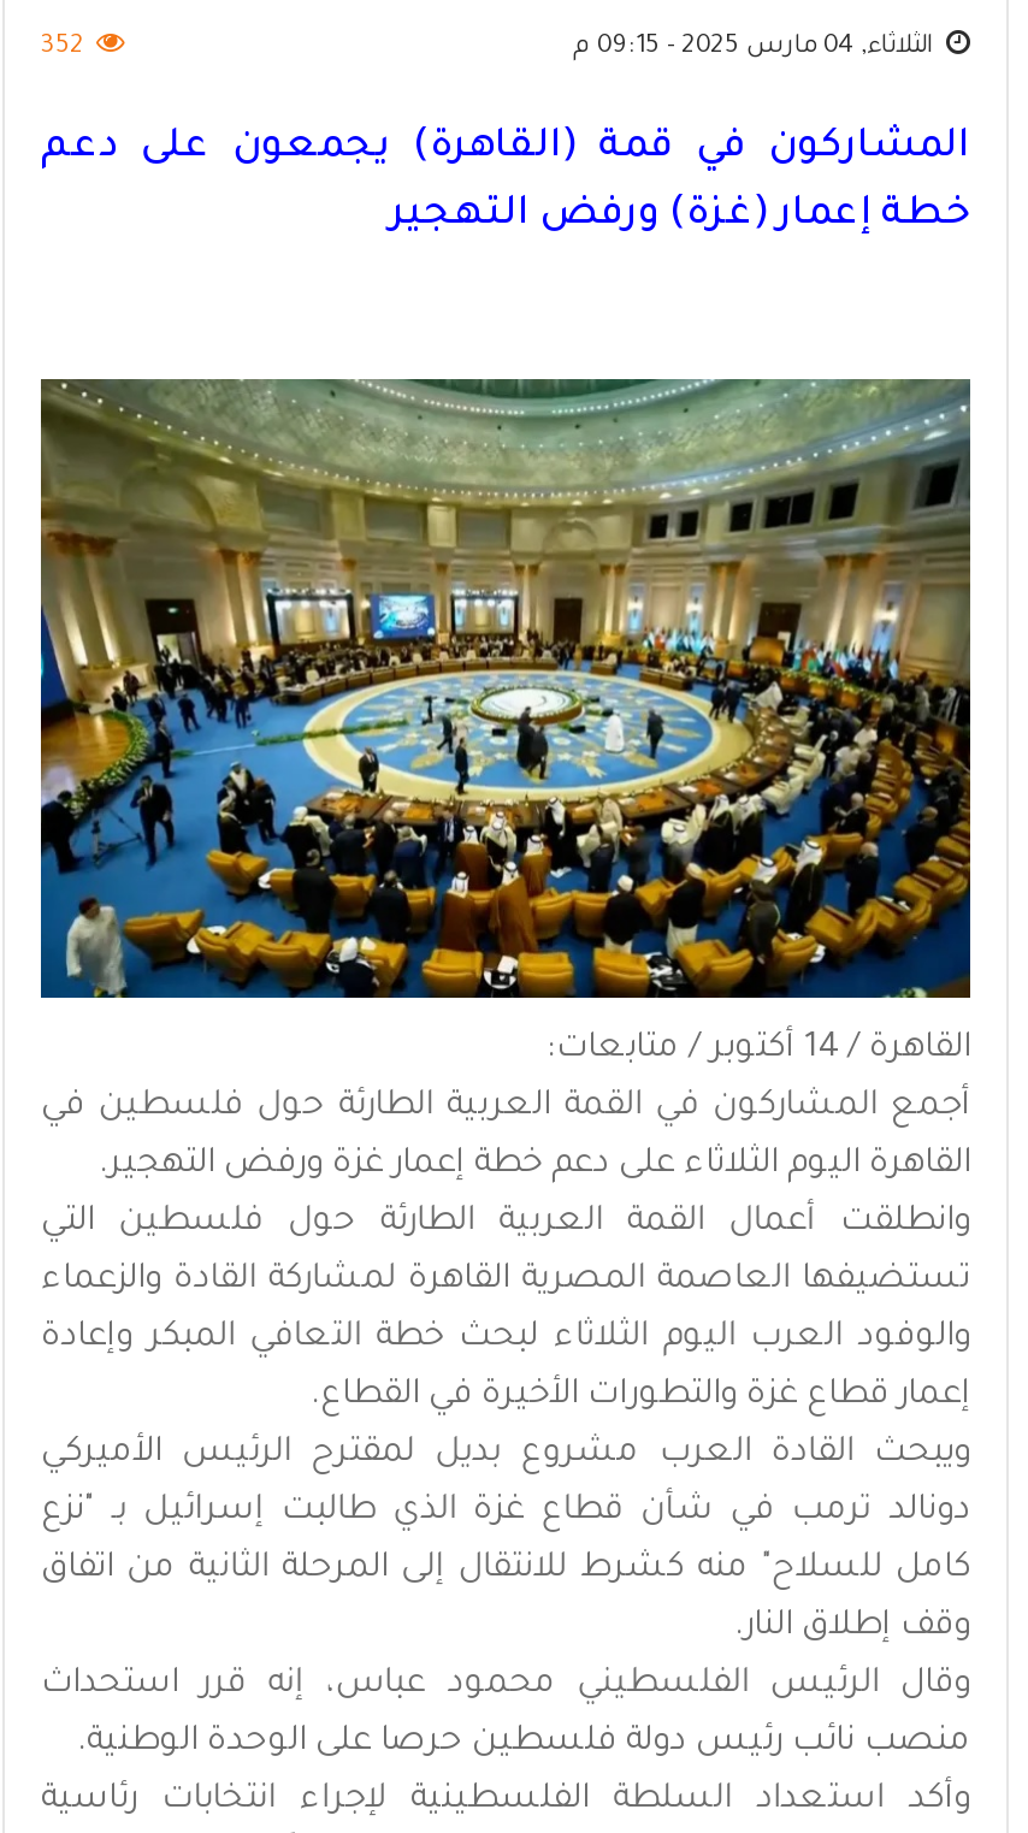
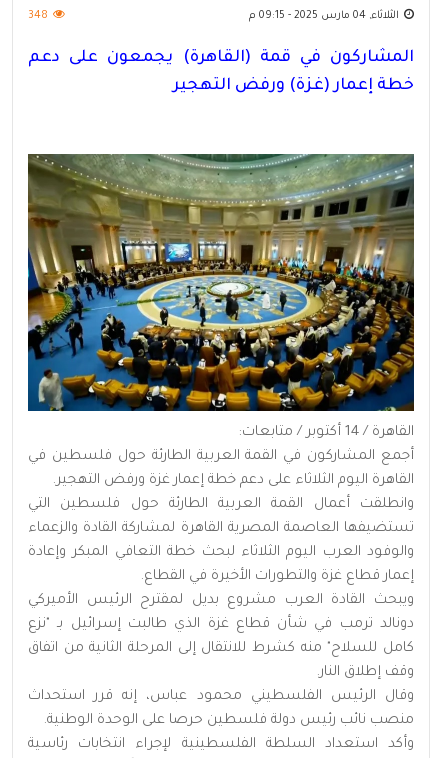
[41,32,84,61] 352 -> [28,10,48,22] 348

